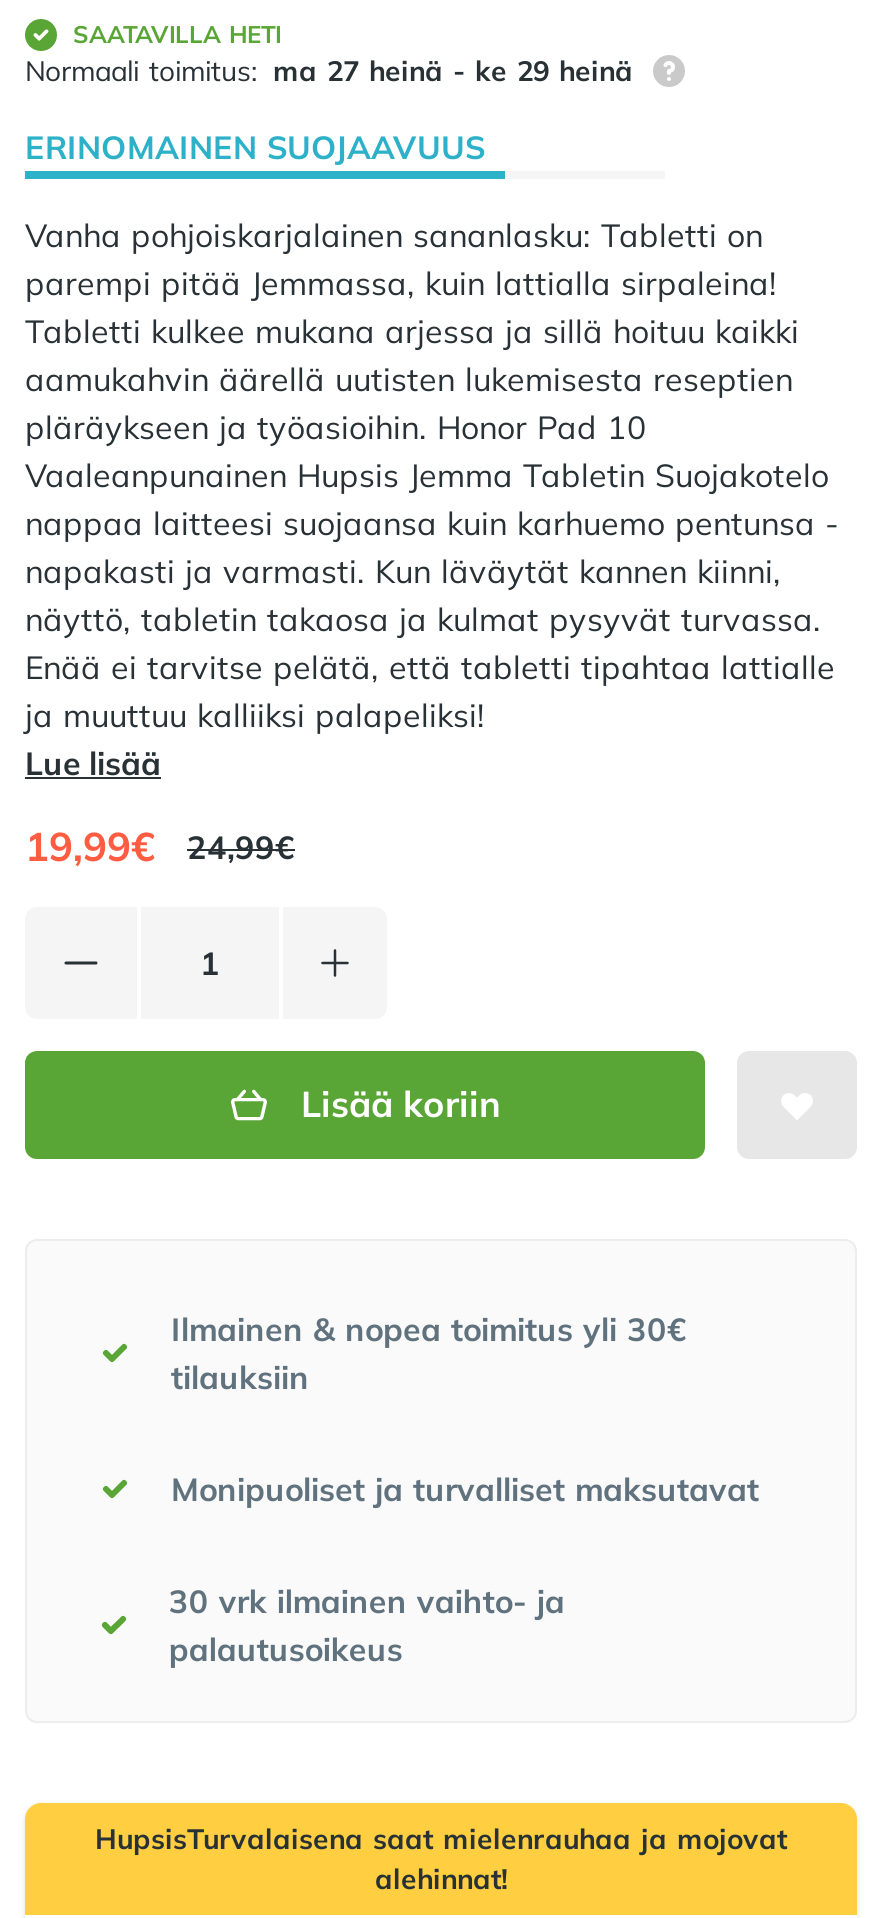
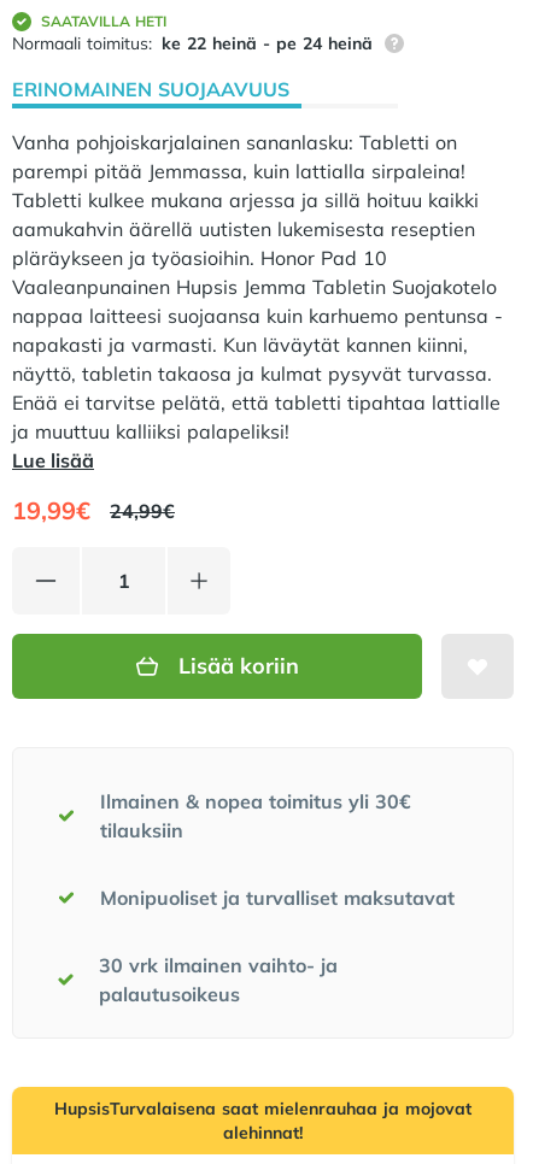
[25,53,633,89] Normaali toimitus: ma 27 heinä - ke 29 heinä -> [12,33,373,54] Normaali toimitus: ke 22 heinä - pe 24 heinä

